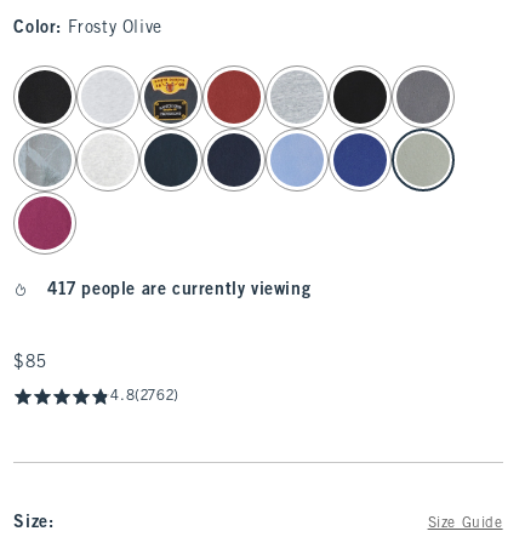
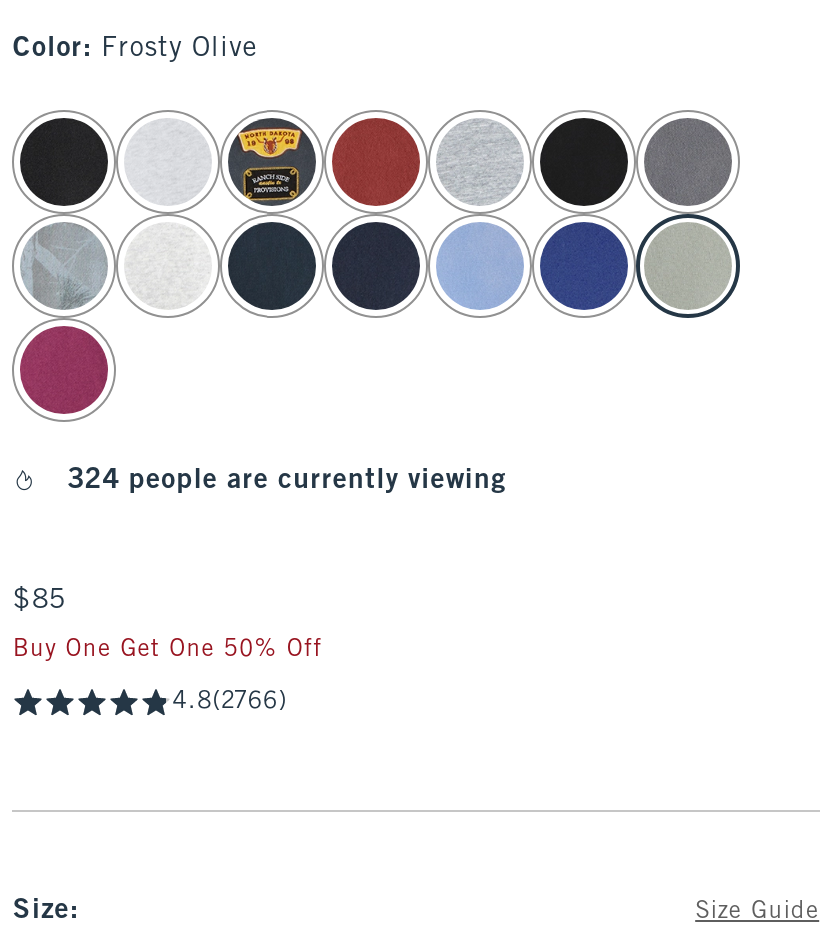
[47,282,311,298] 417 people are currently viewing -> [68,468,506,494] 324 people are currently viewing
[111,389,179,404] 4.8(2762) -> [13,638,322,714] Buy One Get One 50% Off | 4.8(2766)

